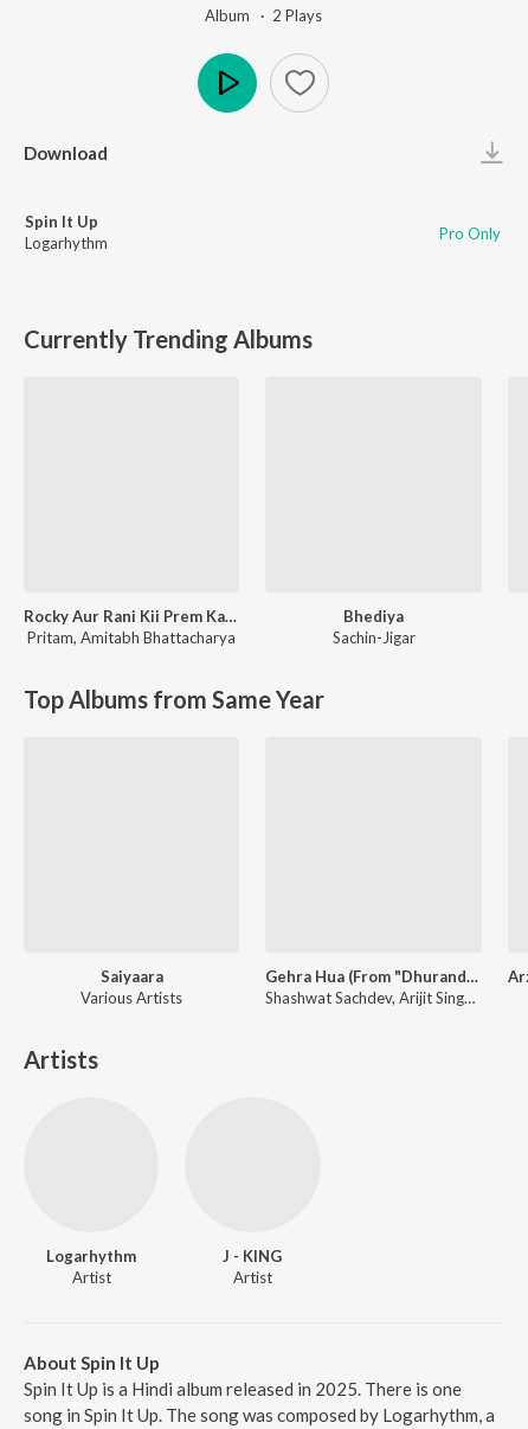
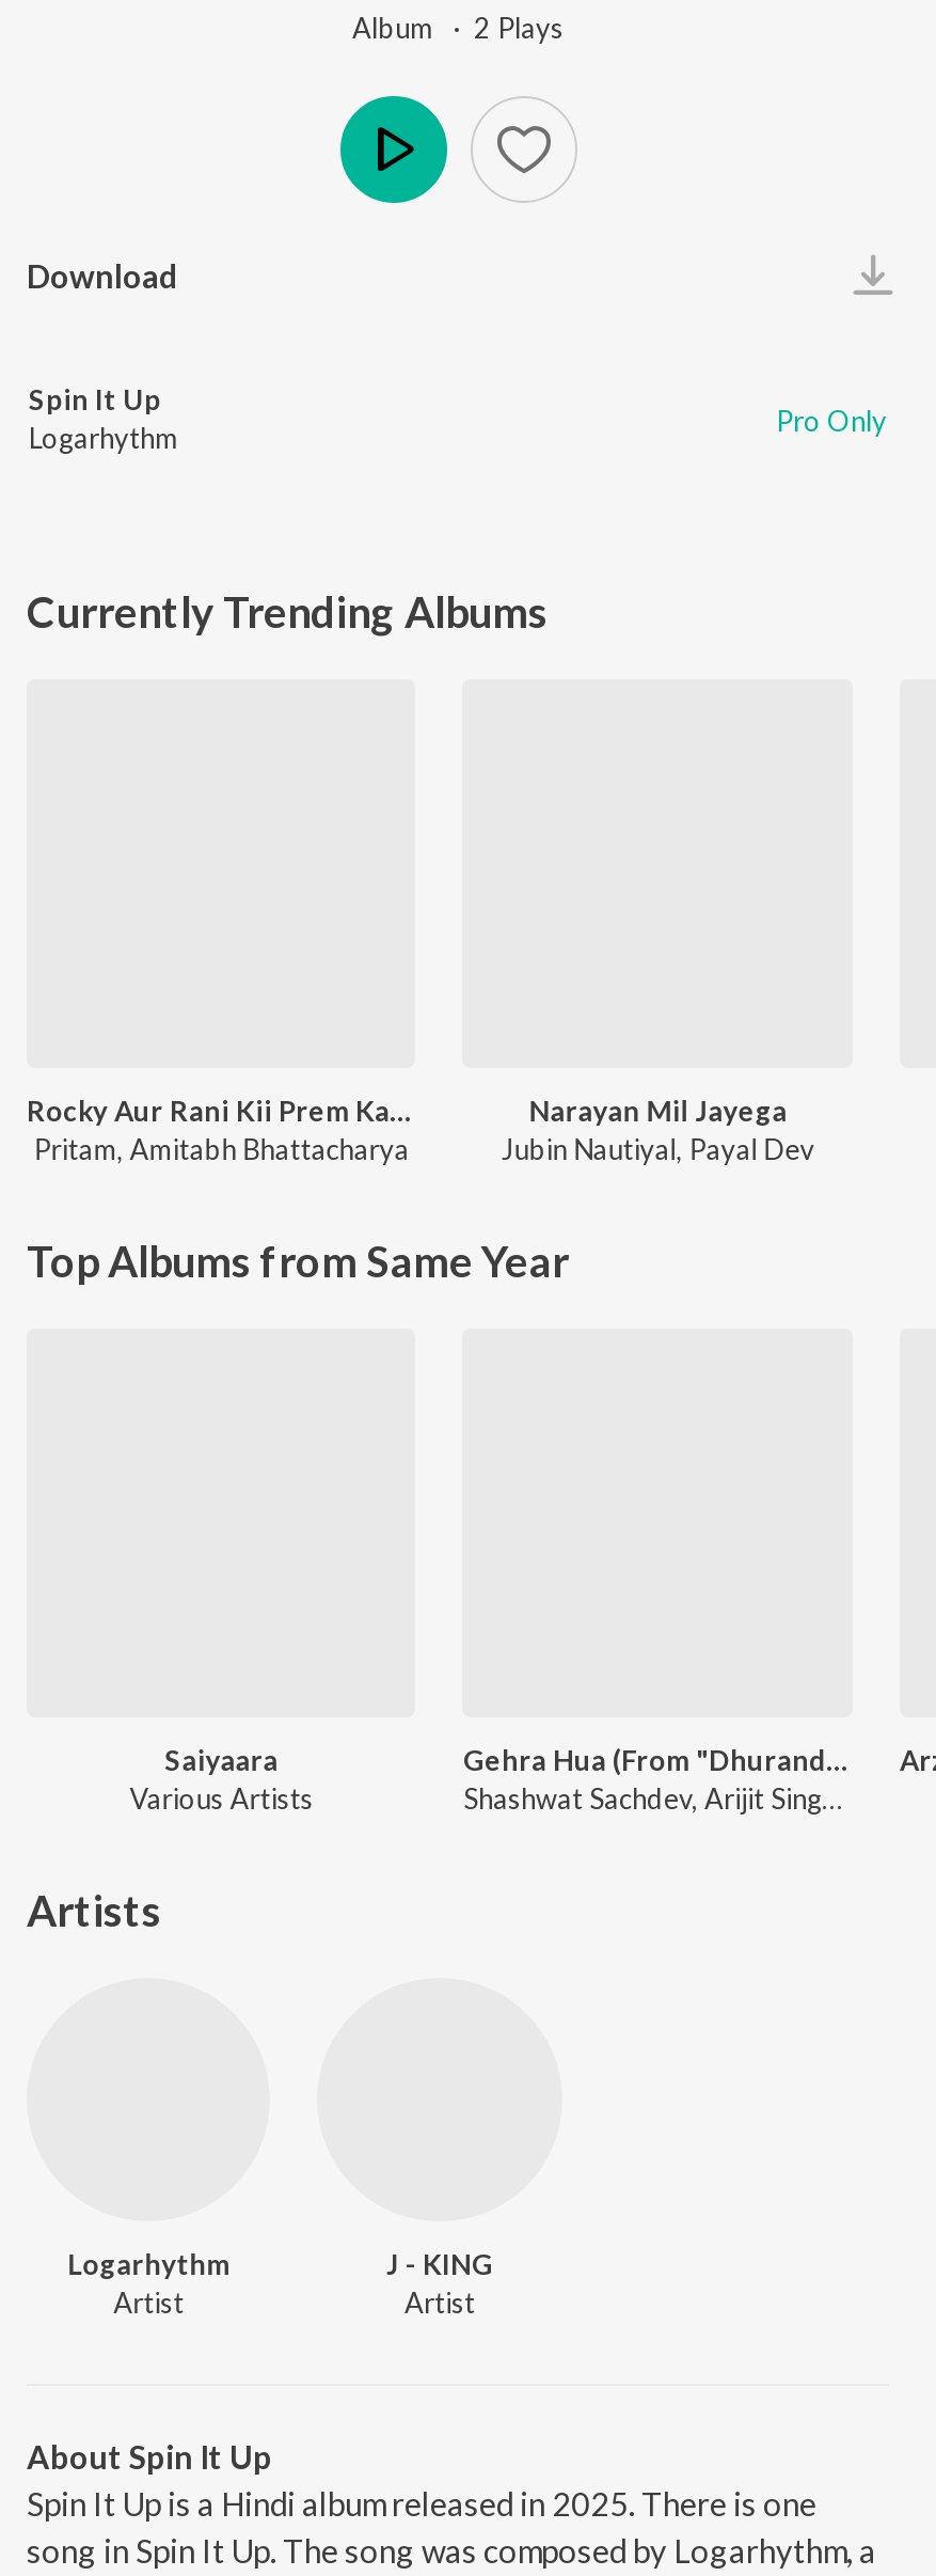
[332,607,415,647] Bhediya | Sachin-Jigar -> [501,1094,815,1166] Narayan Mil Jayega | Jubin Nautiyal, Payal Dev

